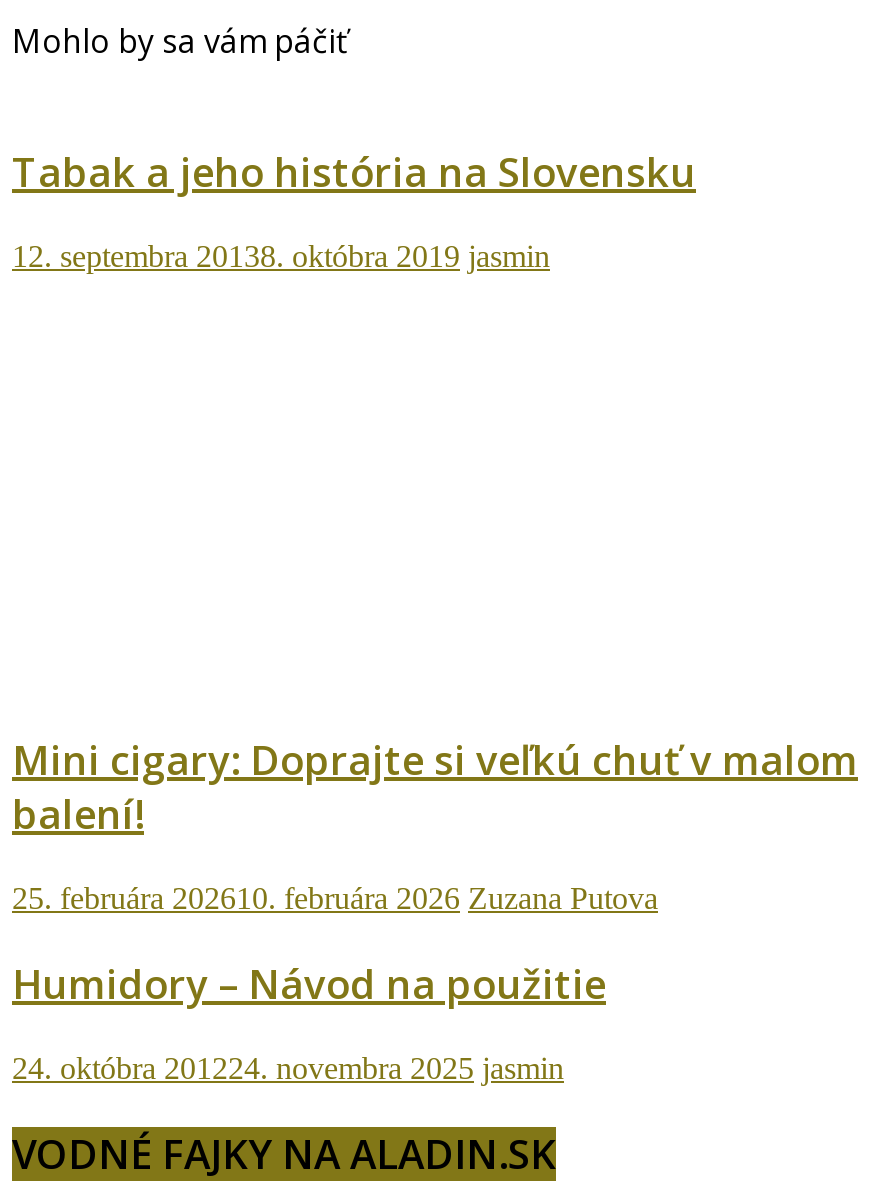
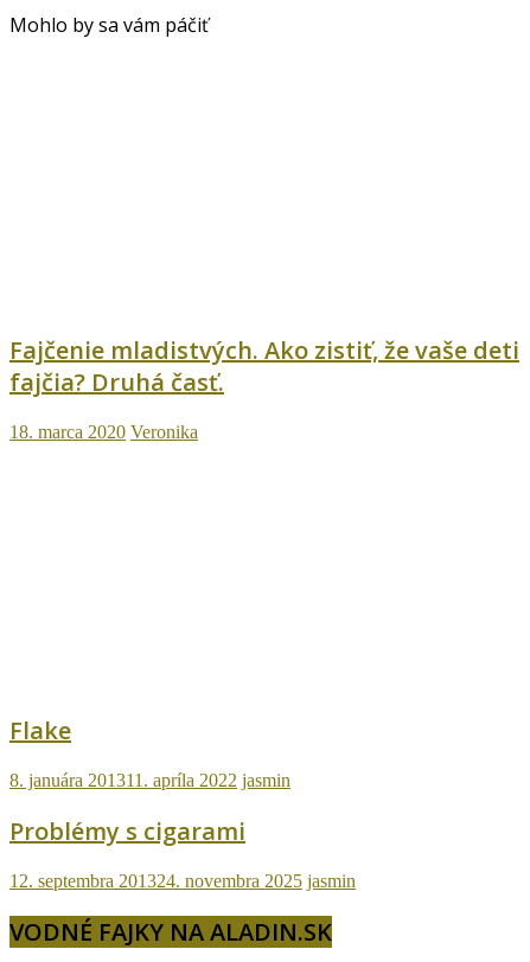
[12,146,696,200] Tabak a jeho história na Slovensku -> [9,335,519,399] Fajčenie mladistvých. Ako zistiť, že vaše deti | fajčia? Druhá časť.
[12,240,550,274] 12. septembra 20138. októbra 2019 jasmin -> [9,422,198,442] 18. marca 2020 Veronika
[12,734,858,842] Mini cigary: Doprajte si veľkú chuť v malom | balení! -> [9,715,71,747] Flake
[12,882,658,916] 25. februára 202610. februára 2026 Zuzana Putova -> [9,771,290,791] 8. januára 201311. apríla 2022 jasmin
[12,958,606,1012] Humidory – Návod na použitie -> [9,816,245,848] Problémy s cigarami
[12,1052,564,1086] 24. októbra 201224. novembra 2025 jasmin -> [9,871,356,891] 12. septembra 201324. novembra 2025 jasmin

